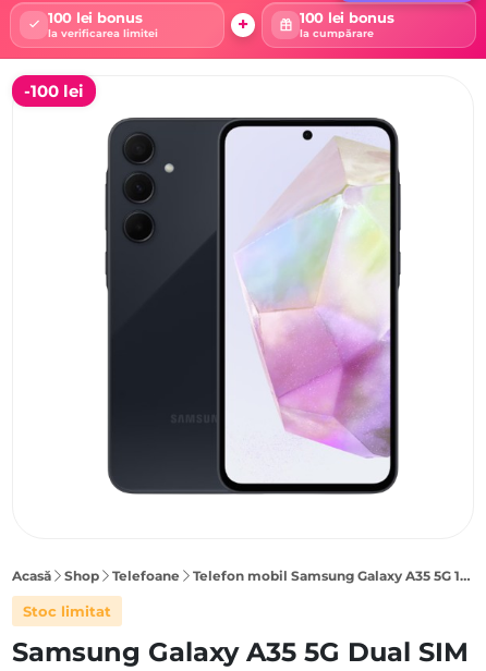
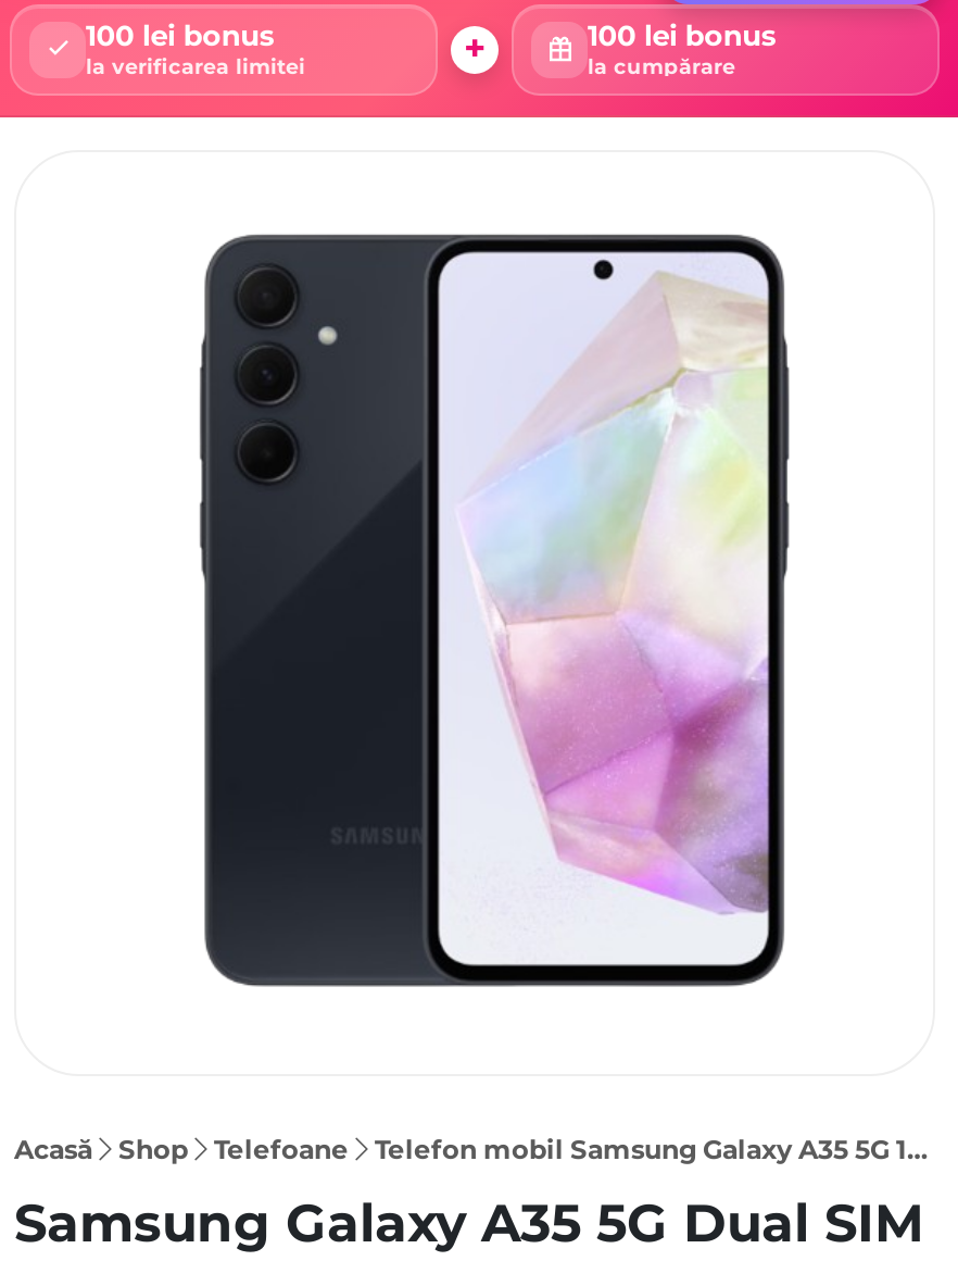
[24,80,84,101] -100 lei -> none
[23,602,111,619] Stoc limitat -> none

